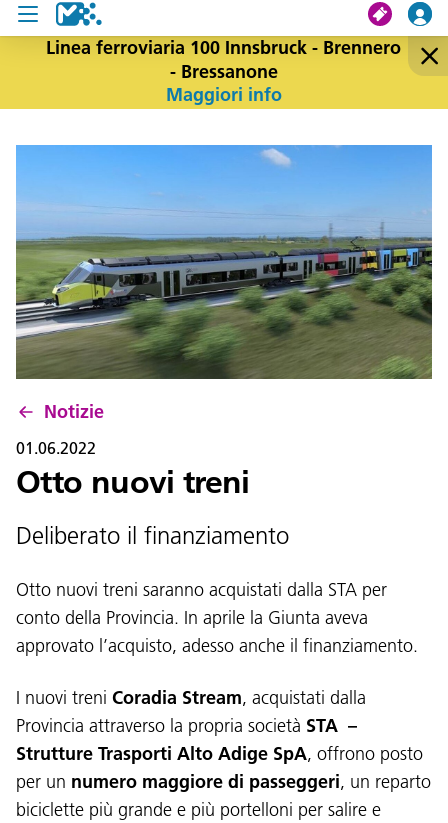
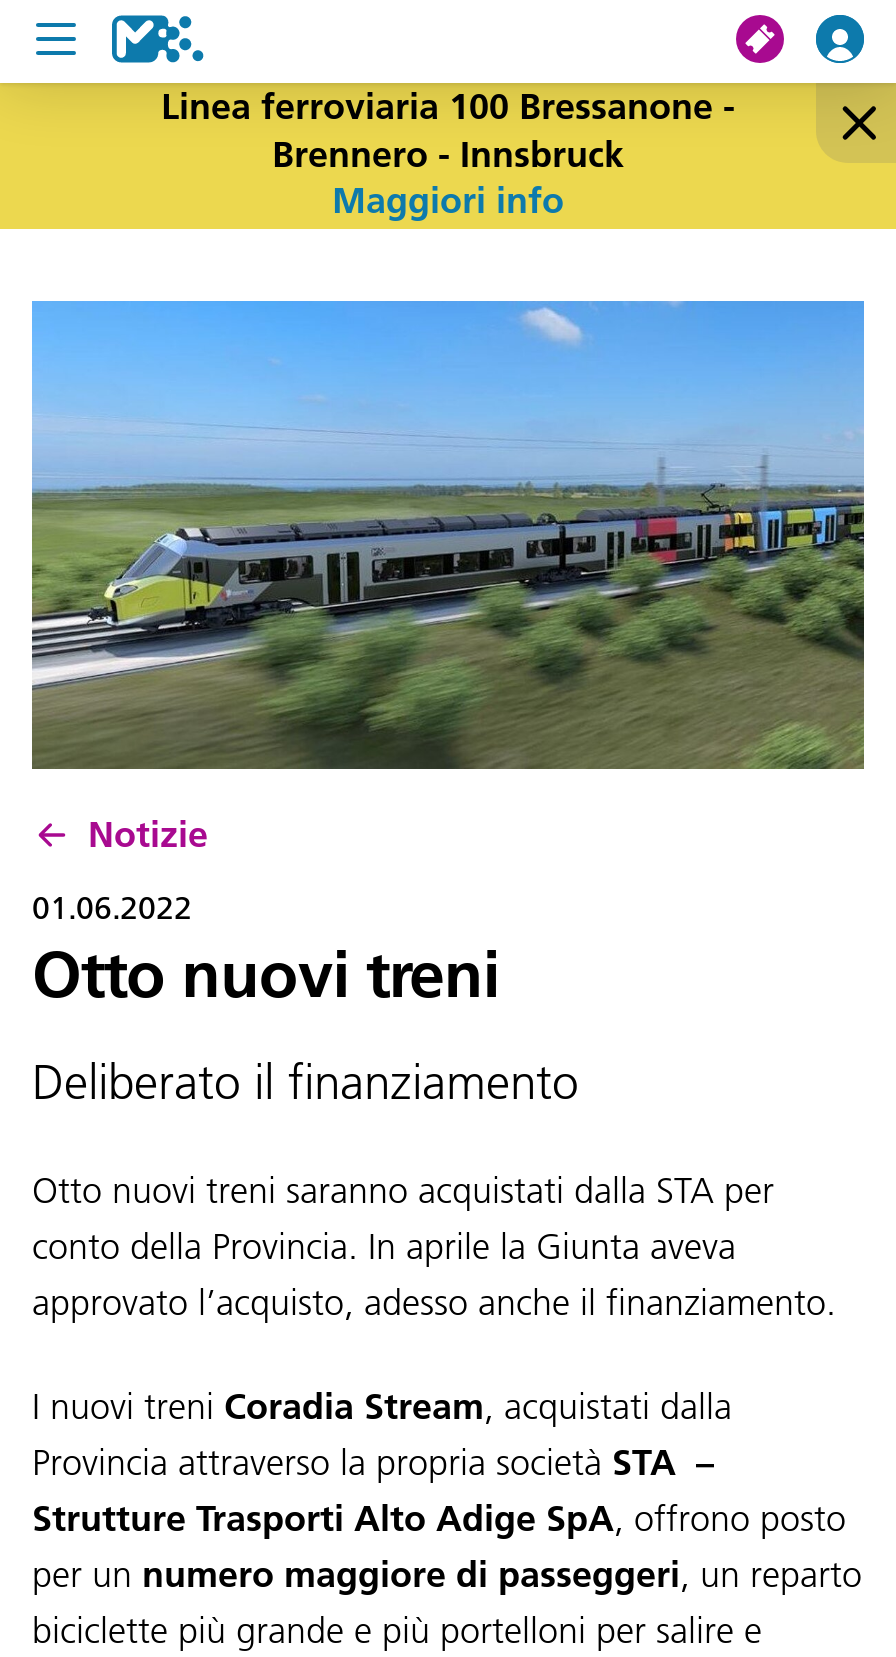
[46,36,401,83] Linea ferroviaria 100 Innsbruck - Brennero | - Bressanone -> [161,83,735,177] Linea ferroviaria 100 Bressanone - | Brennero - Innsbruck

